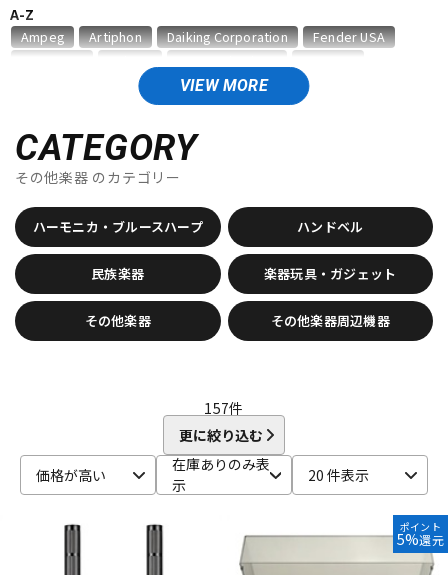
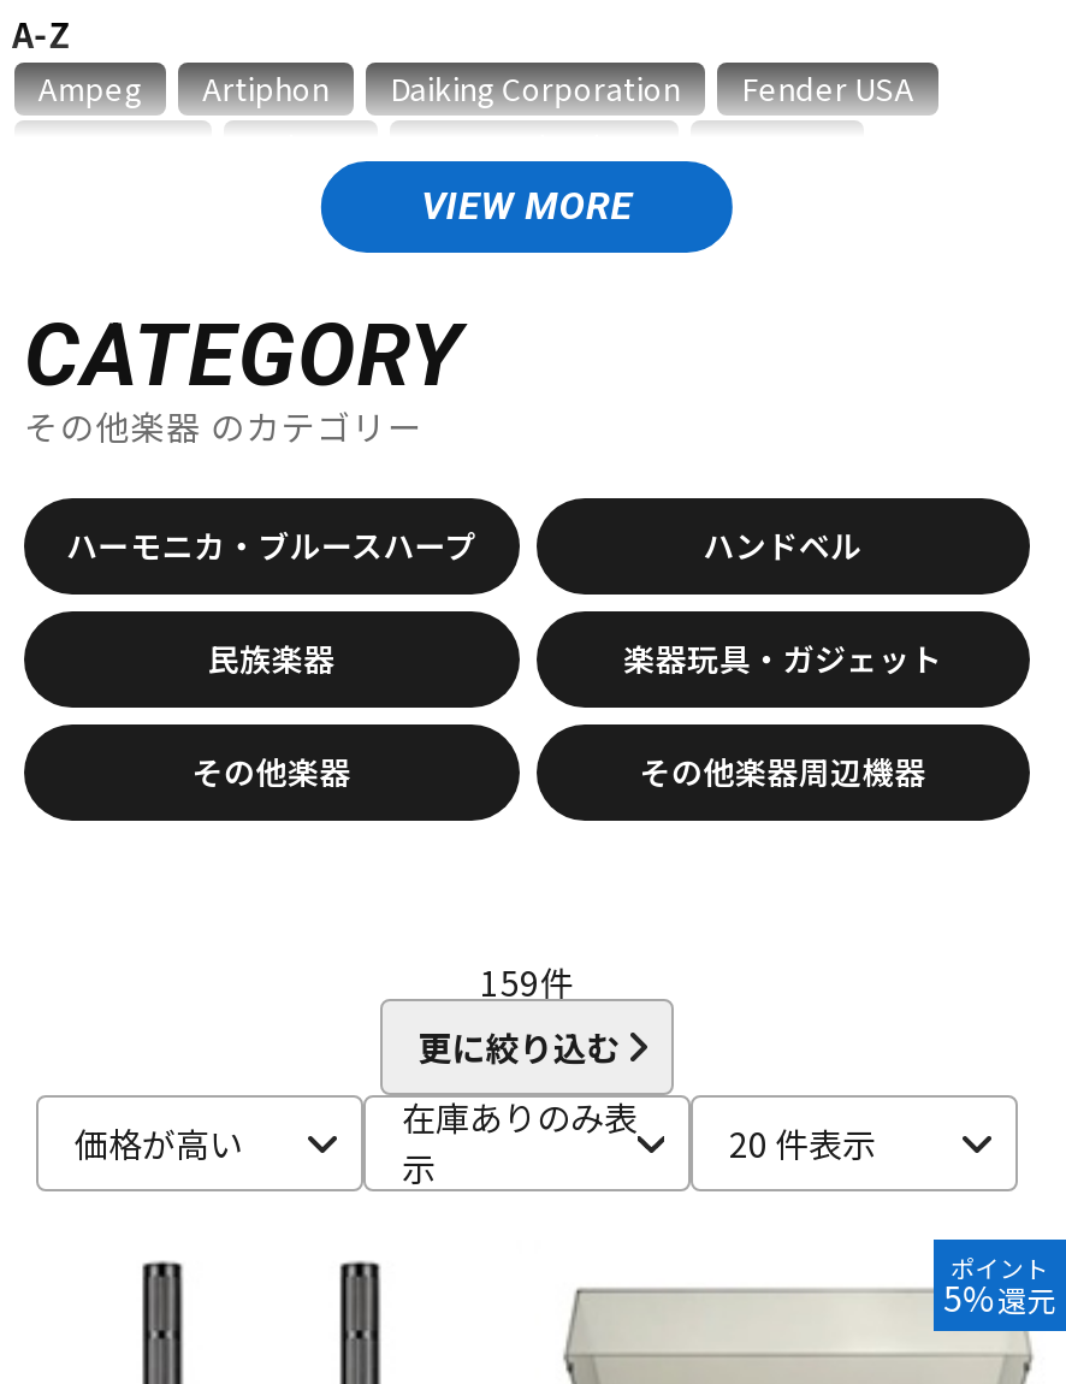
[204,398,244,418] 157件 -> [480,958,574,1006] 159件

